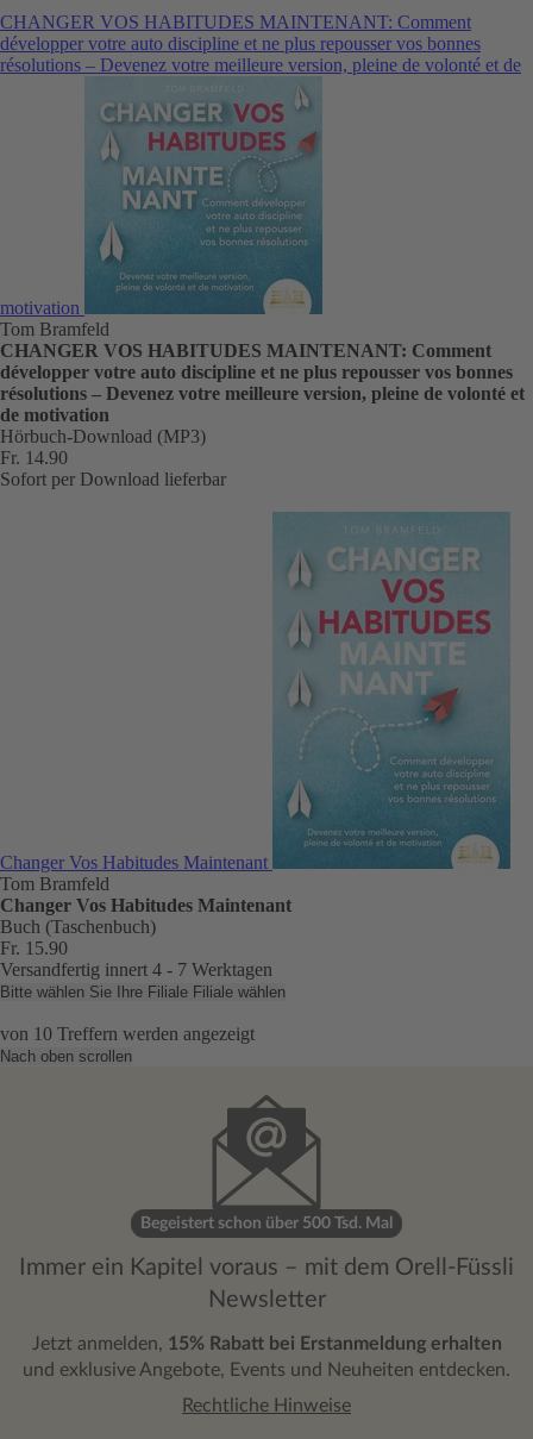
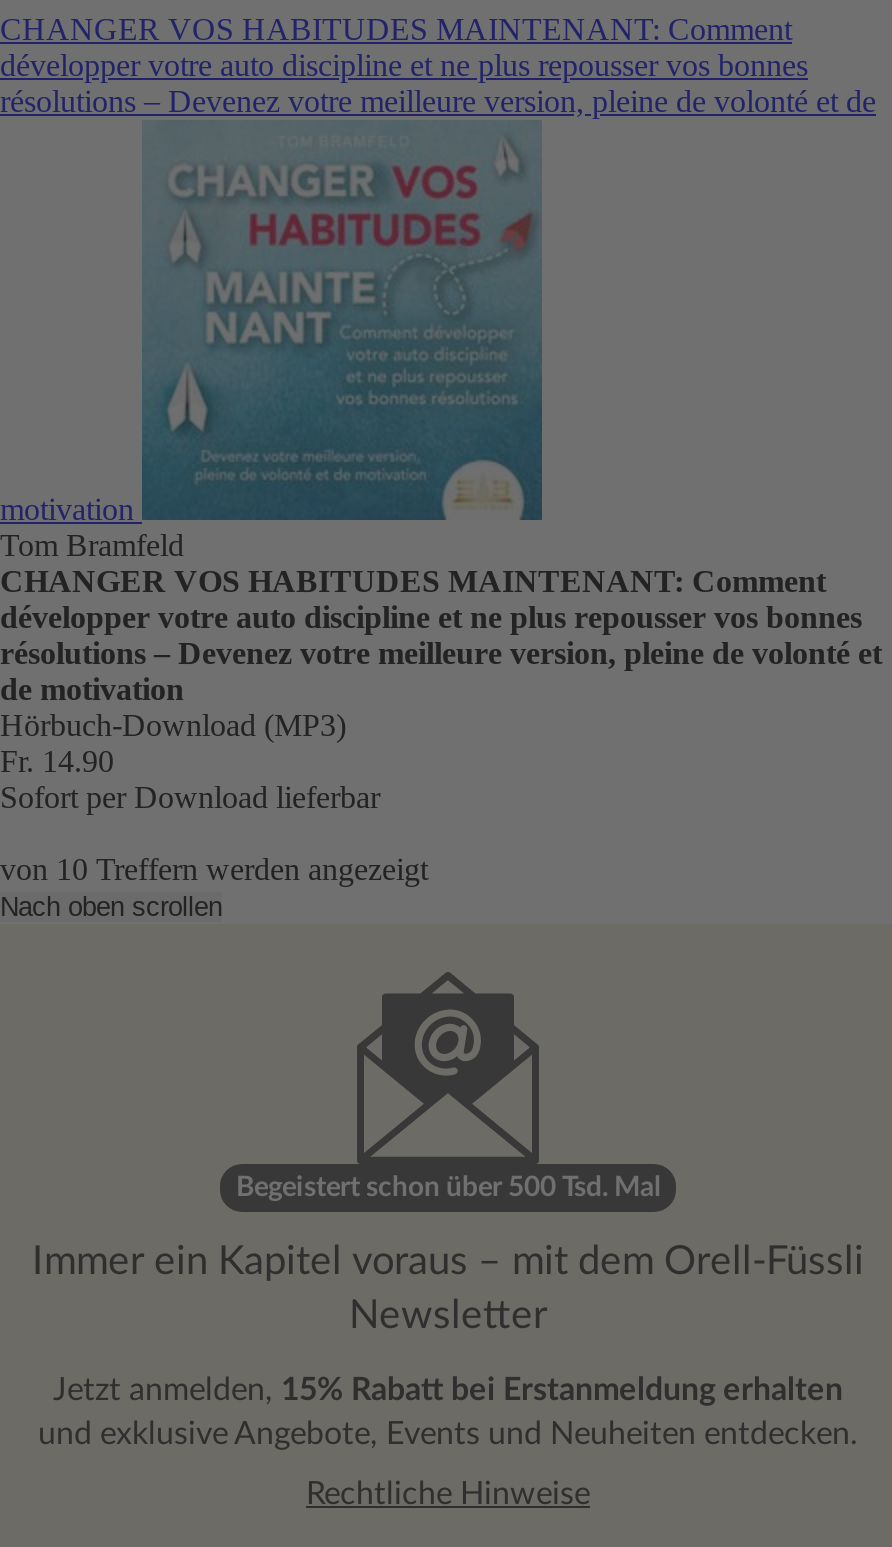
[0,511,512,1001] [image] | Changer Vos Habitudes Maintenant | Tom Bramfeld | Changer Vos Habitudes Maintenant | Buch (Taschenbuch) | Fr. 15.90 | Versandfertig innert 4 - 7 Werktagen | Bitte wählen Sie Ihre Filiale Filiale wählen -> none

